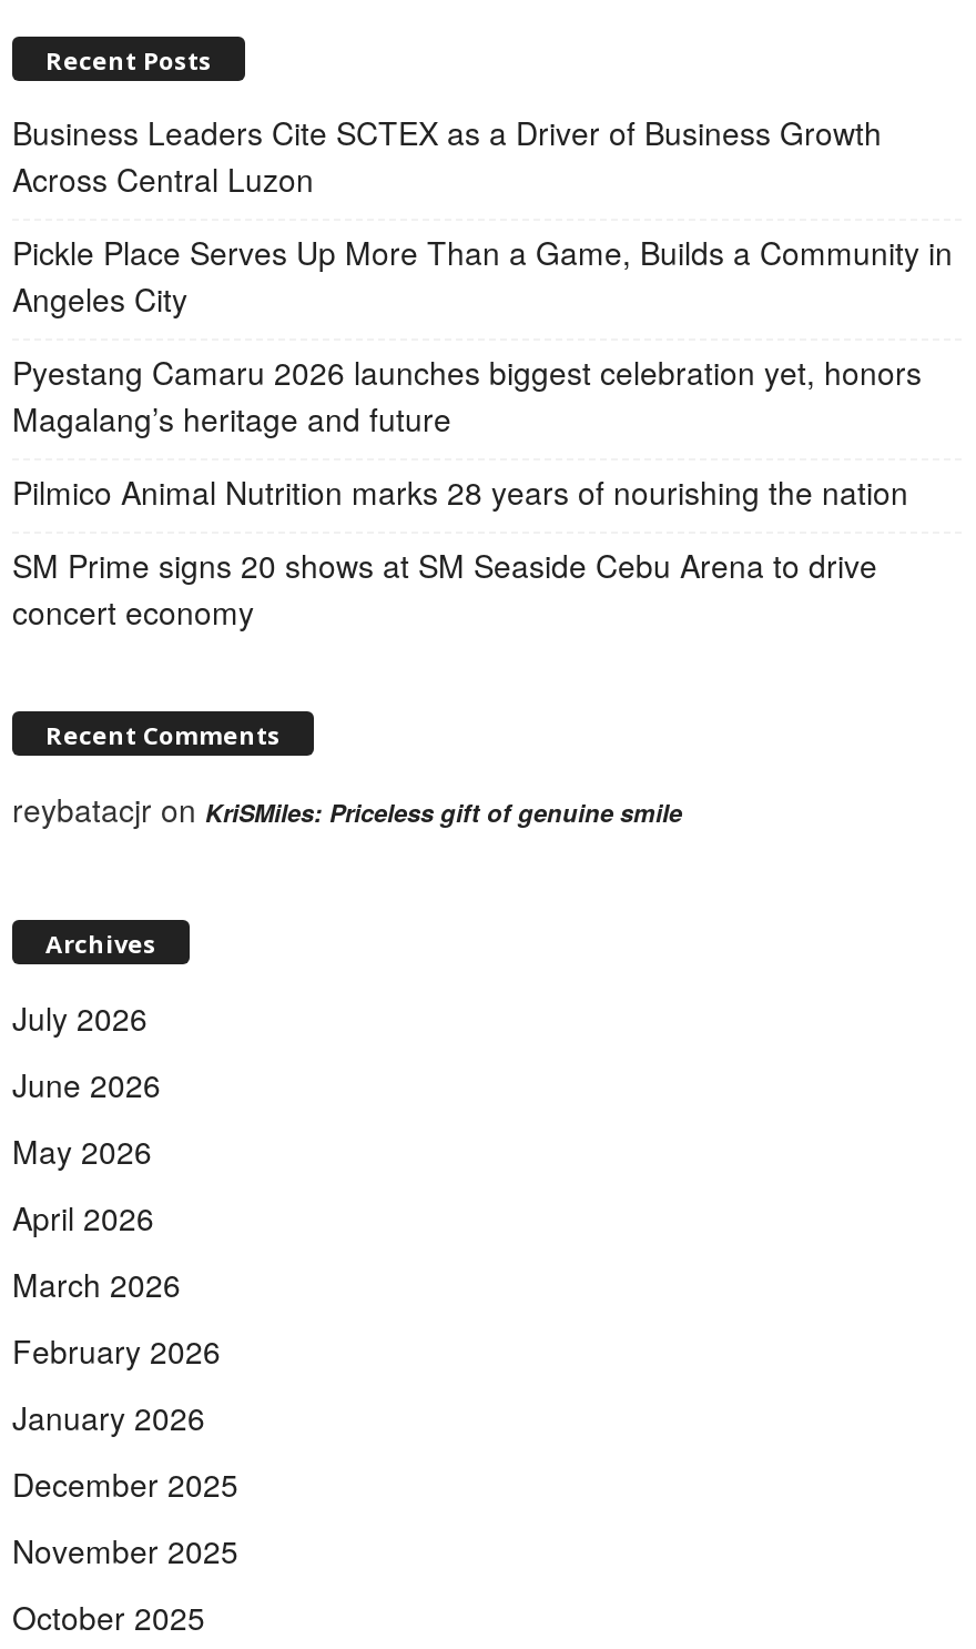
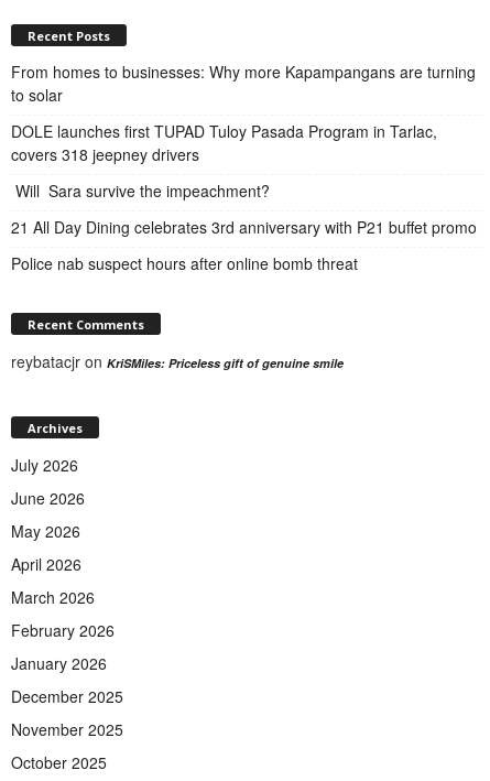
[12,109,882,200] Business Leaders Cite SCTEX as a Driver of Business Growth | Across Central Luzon -> [11,60,476,105] From homes to businesses: Why more Kapampangans are turning | to solar
[12,229,953,320] Pickle Place Serves Up More Than a Game, Builds a Community in | Angeles City -> [11,120,437,165] DOLE launches first TUPAD Tuloy Pasada Program in Tarlac, | covers 318 jeepney drivers
[12,348,922,439] Pyestang Camaru 2026 launches biggest celebration yet, honors | Magalang’s heritage and future -> [11,179,270,201] Will Sara survive the impeachment?
[12,468,908,513] Pilmico Animal Nutrition marks 28 years of nourishing the nation -> [11,215,477,237] 21 All Day Dining celebrates 3rd anniversary with P21 buffet promo
[12,542,877,633] SM Prime signs 20 shows at SM Seaside Cebu Arena to drive | concert economy -> [11,252,362,274] Police nab suspect hours after online bomb threat

